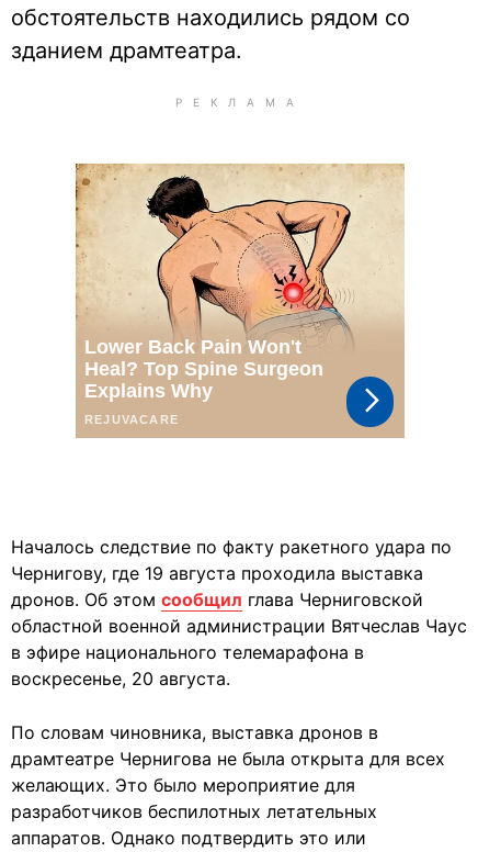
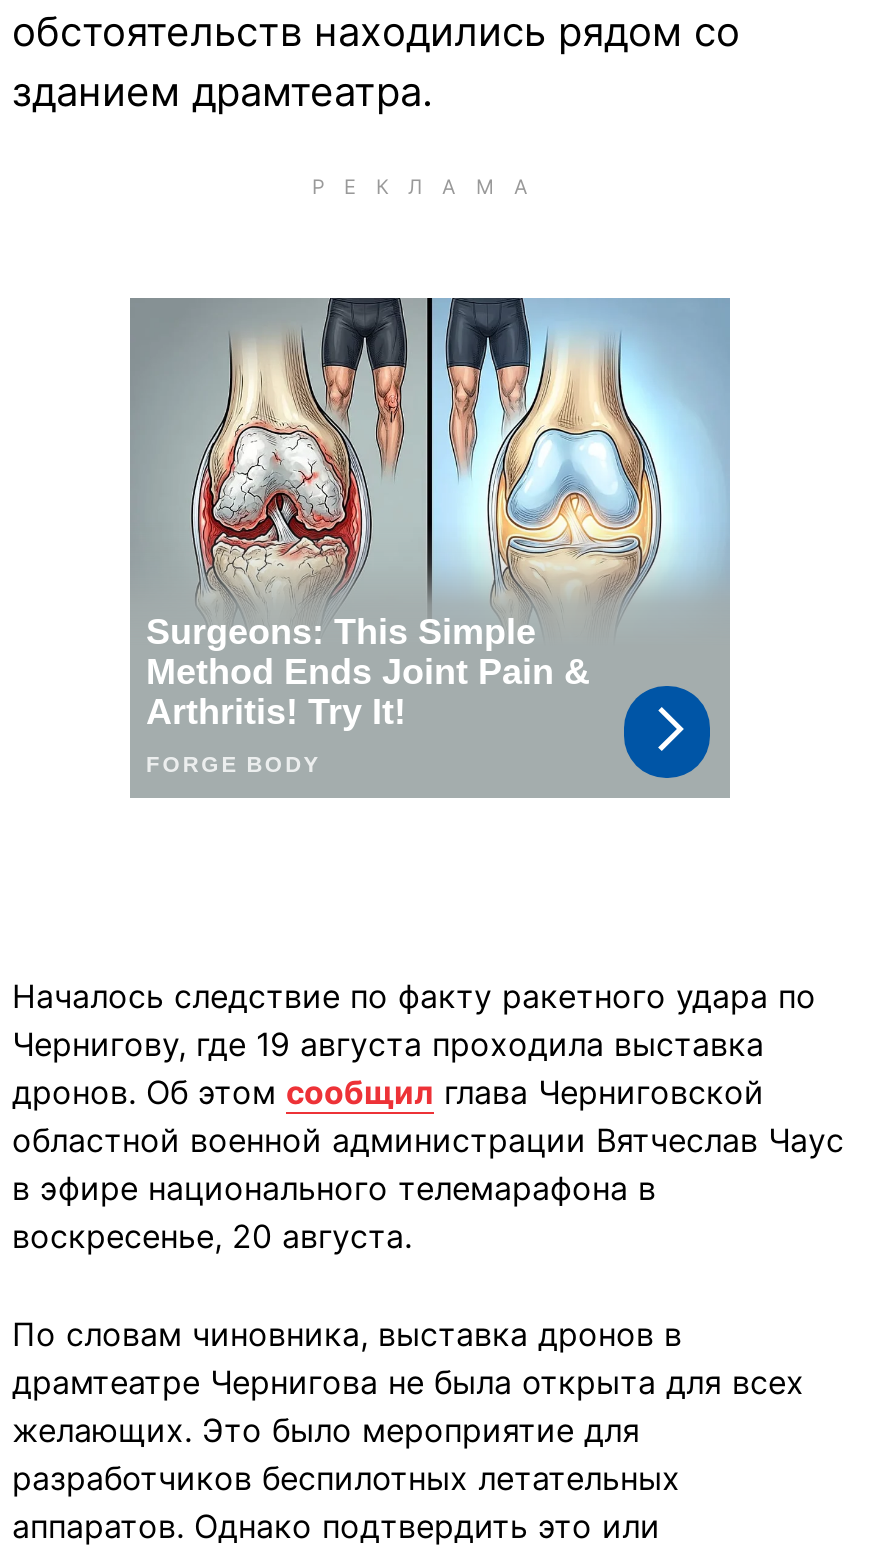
[75,162,405,438] [image] -> [128,296,732,798] [image]

